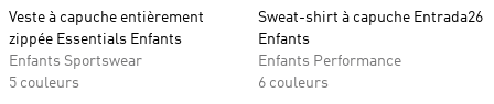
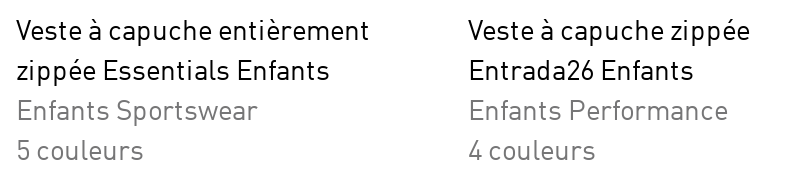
[258,10,483,47] Sweat-shirt à capuche Entrada26 | Enfants -> [468,18,750,86] Veste à capuche zippée | Entrada26 Enfants
[258,76,329,91] 6 couleurs -> [468,138,596,166] 4 couleurs

